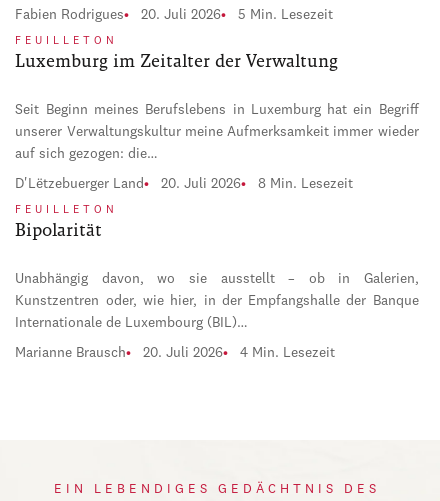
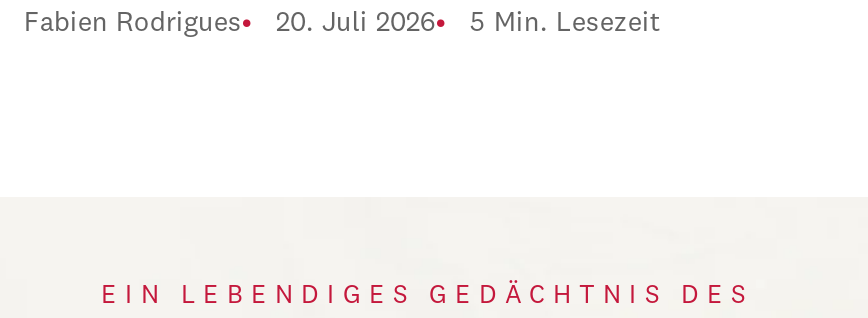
[15,36,419,360] FEUILLETON | Luxemburg im Zeitalter der Verwaltung | Seit Beginn meines Berufslebens in Luxemburg hat ein Begriff | unserer Verwaltungskultur meine Aufmerksamkeit immer wieder | auf sich gezogen: die… | D'Lëtzebuerger Land | 20. Juli 2026 | 8 Min. Lesezeit | FEUILLETON | Bipolarität | Unabhängig davon, wo sie ausstellt – ob in Galerien, | Kunstzentren oder, wie hier, in der Empfangshalle der Banque | Internationale de Luxembourg (BIL)… | Marianne Brausch | 20. Juli 2026 | 4 Min. Lesezeit -> none

